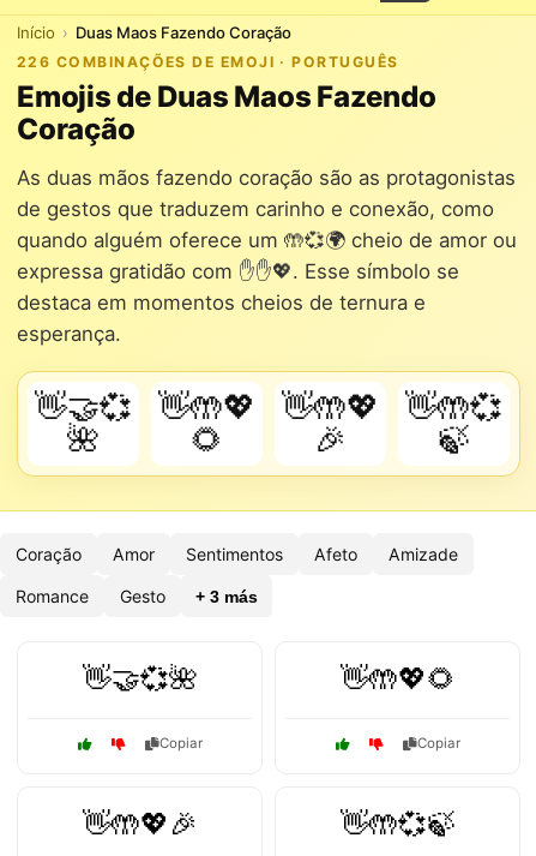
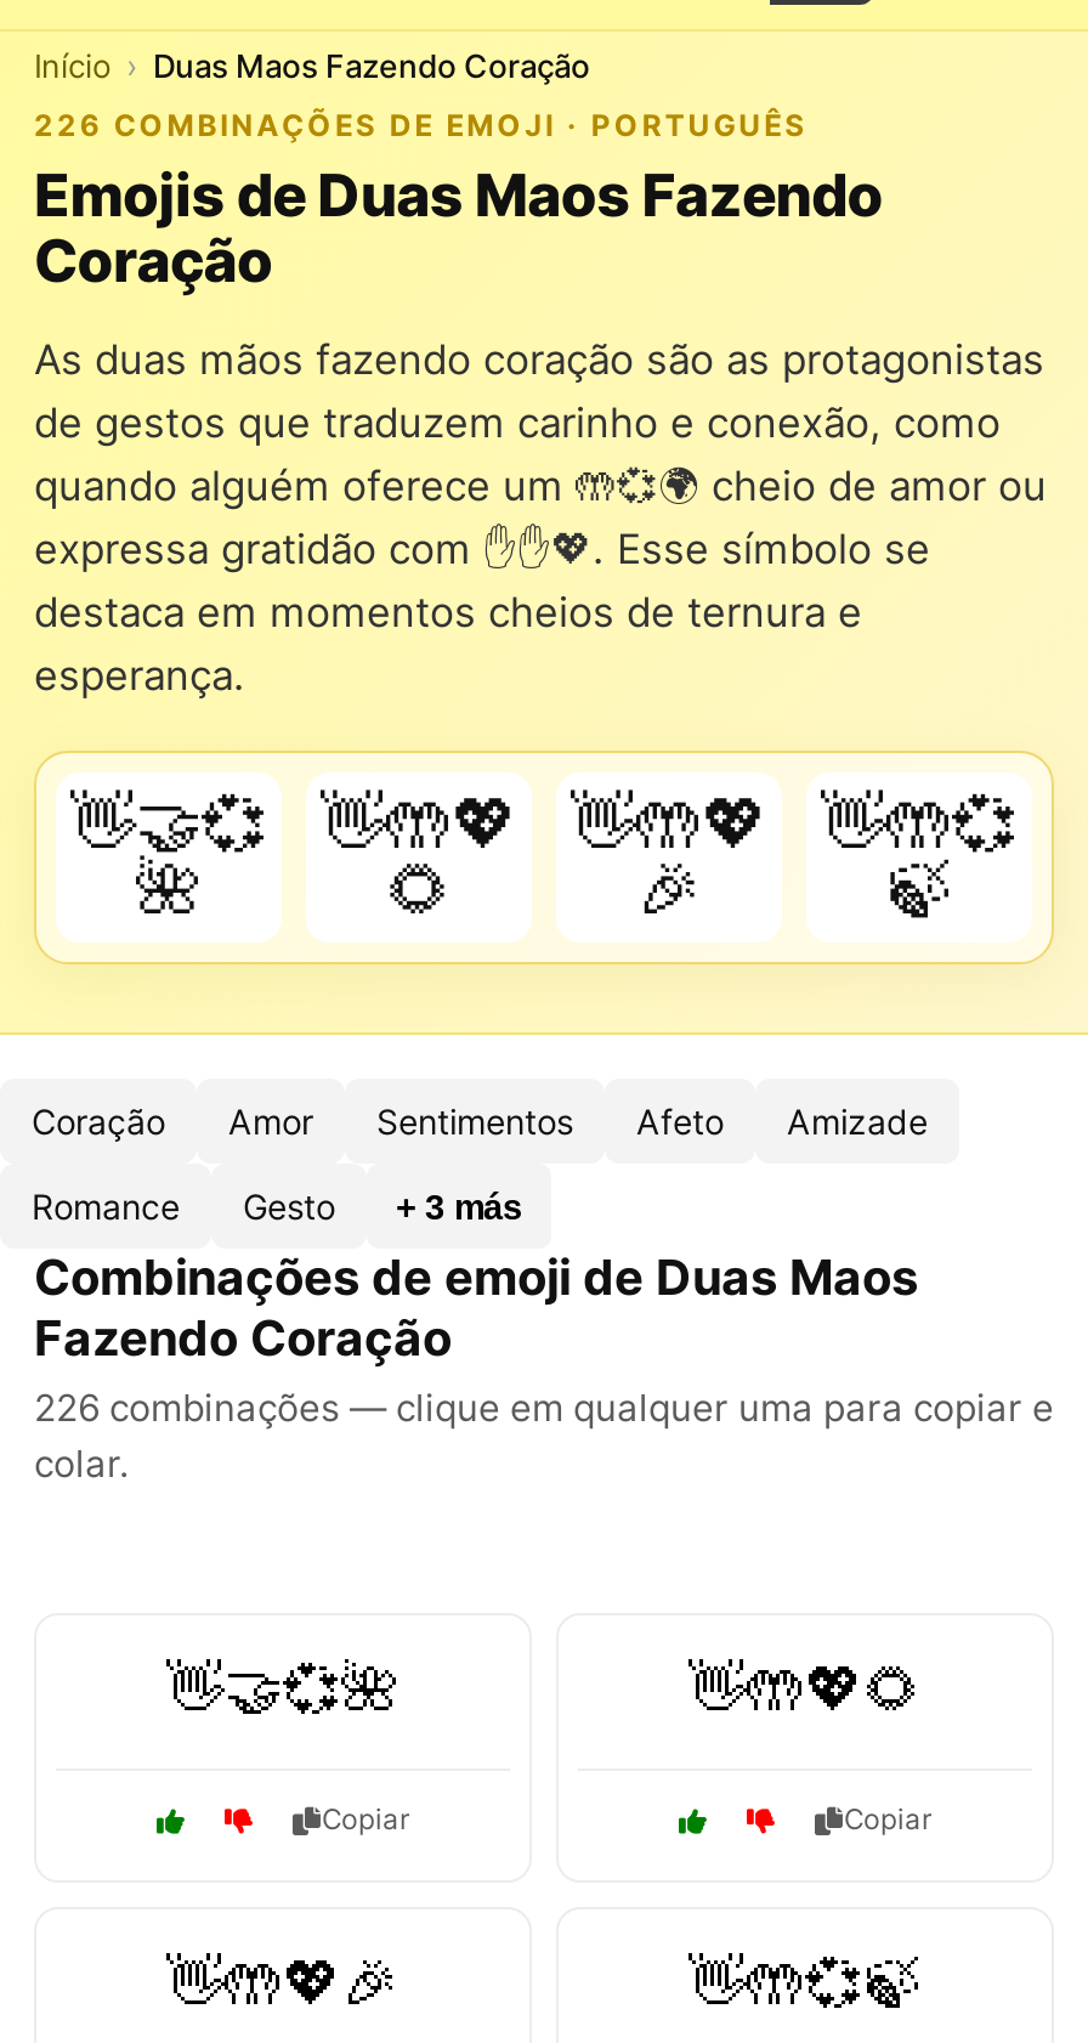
none -> [34,1249,1054,1487] Combinações de emoji de Duas Maos | Fazendo Coração | 226 combinações — clique em qualquer uma para copiar e | colar.

